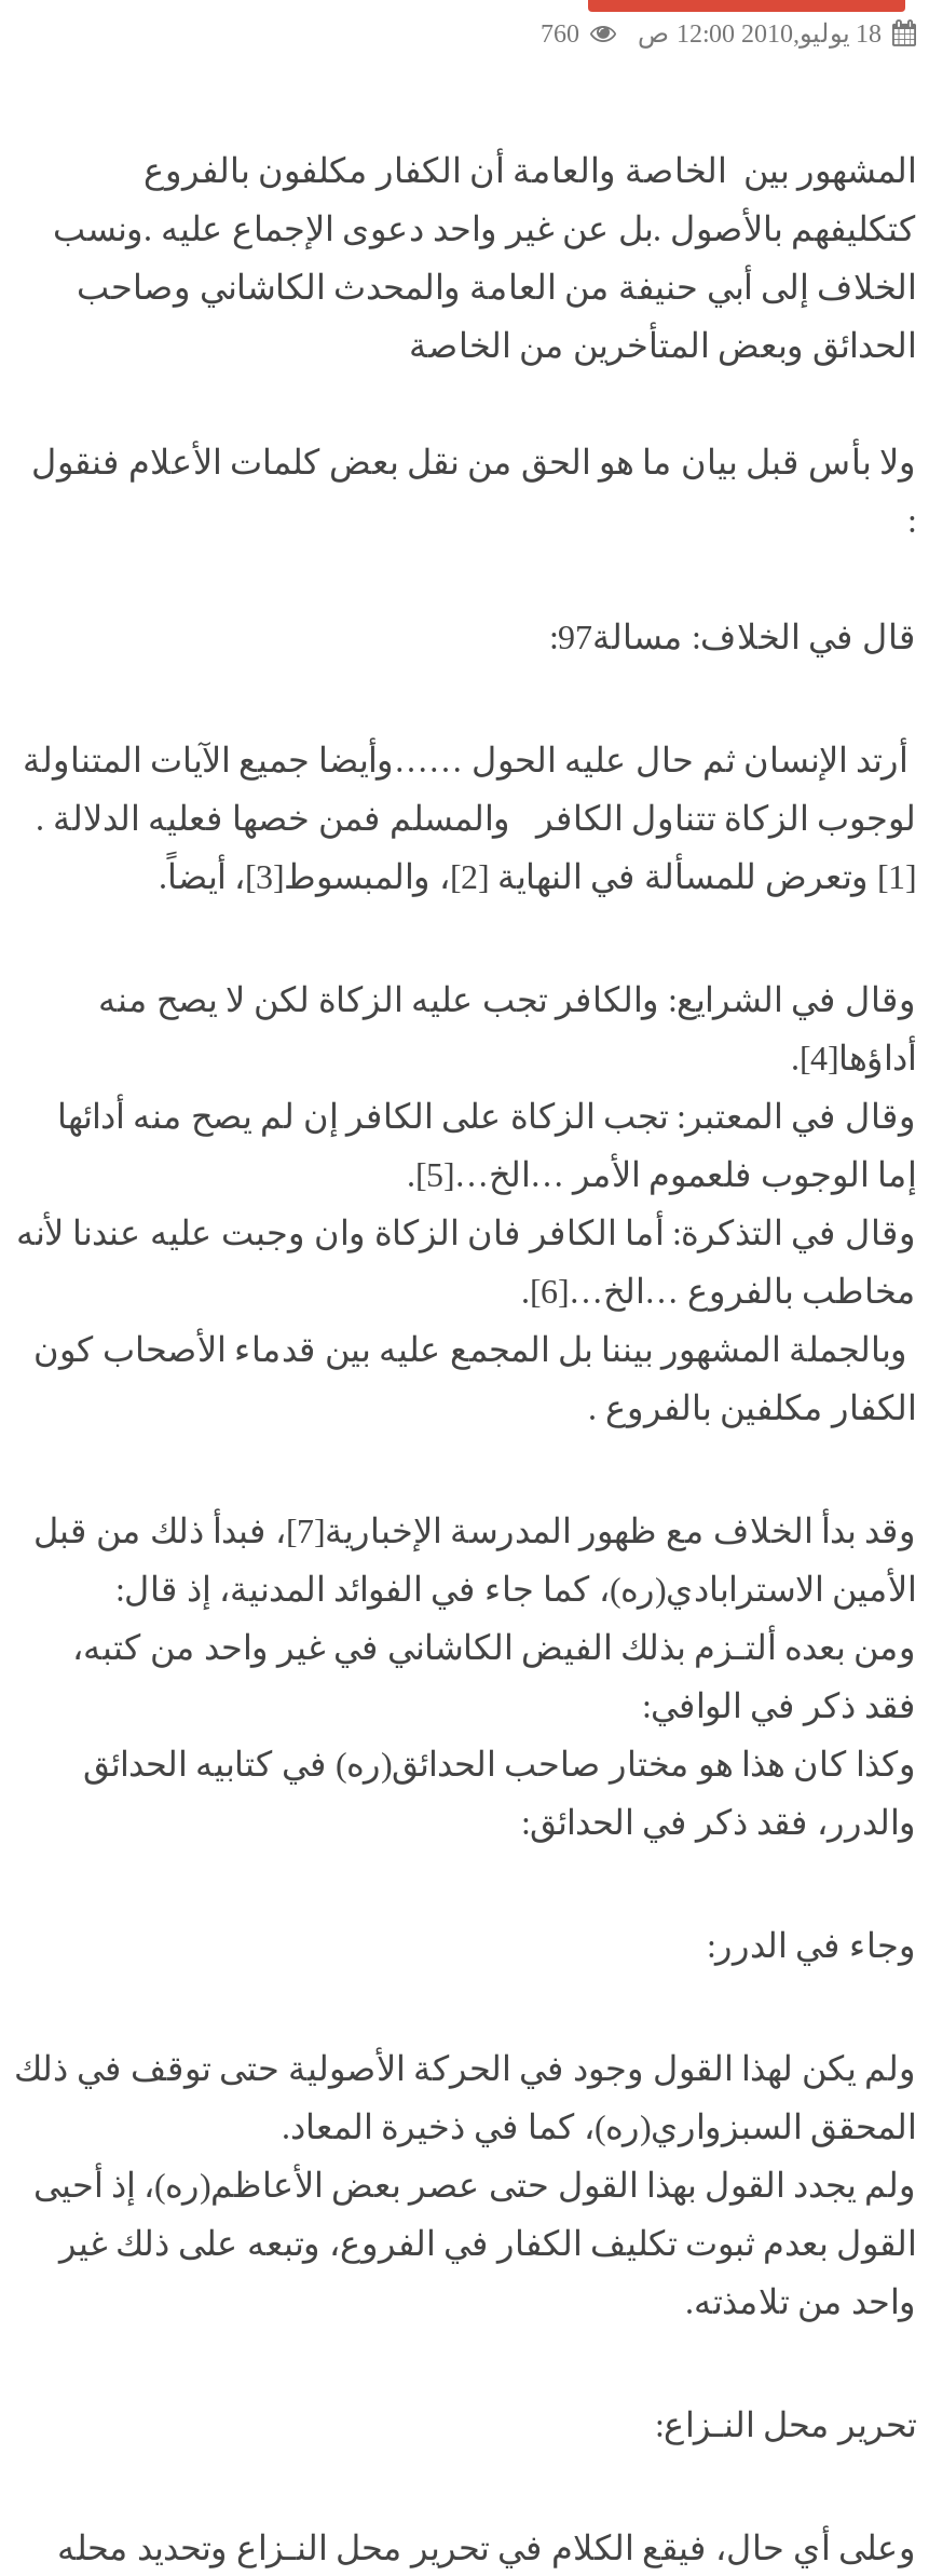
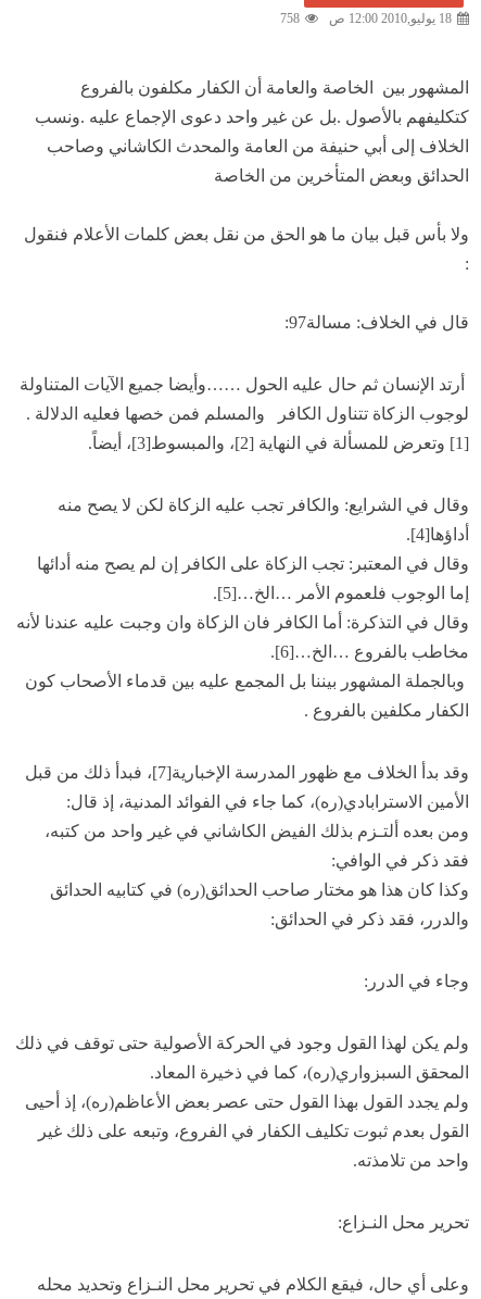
[541,18,579,48] 760 -> [280,11,300,26] 758

